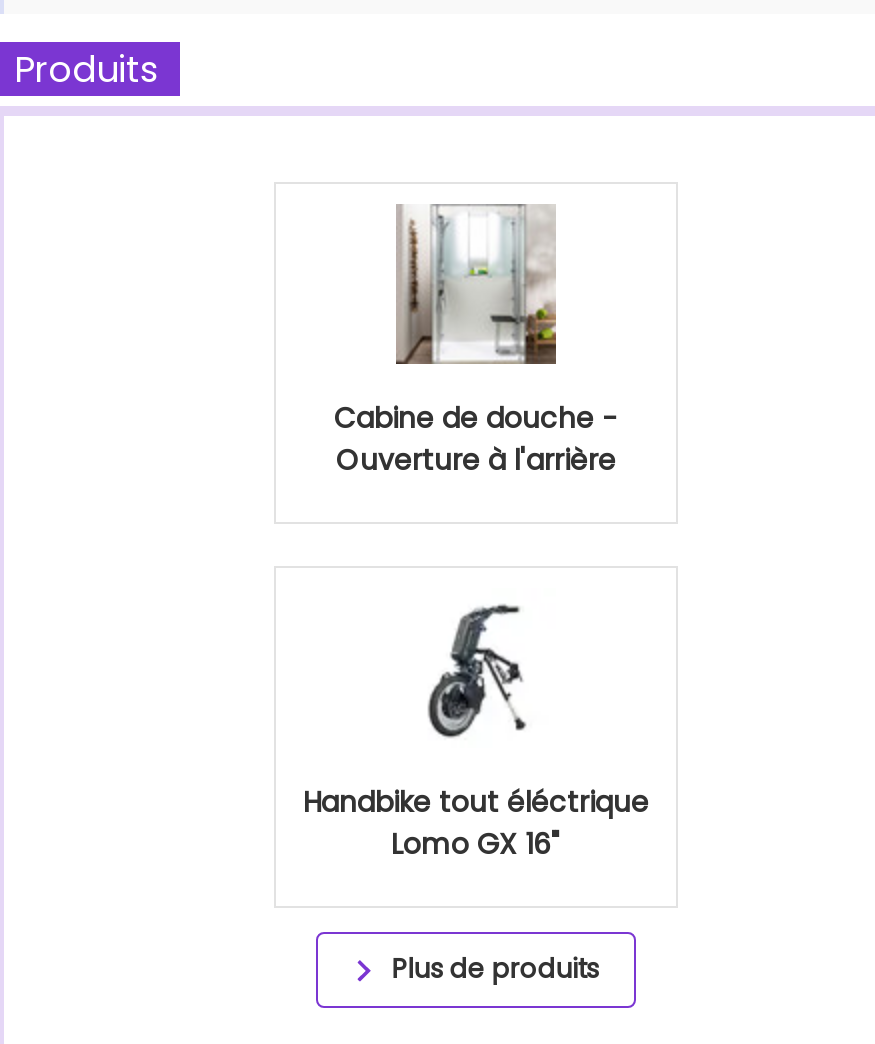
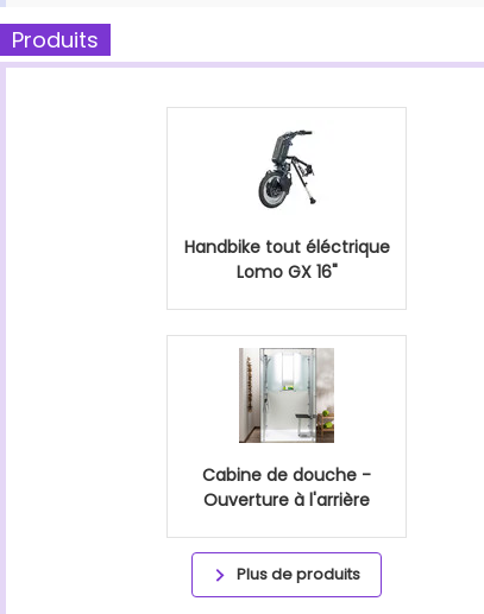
moved [334,202,618,480] -> [202,347,371,512]: [image] | Cabine de douche - | Ouverture à l'arrière
moved [303,604,649,864] -> [184,129,389,284]: [image] | Handbike tout éléctrique | Lomo GX 16"

